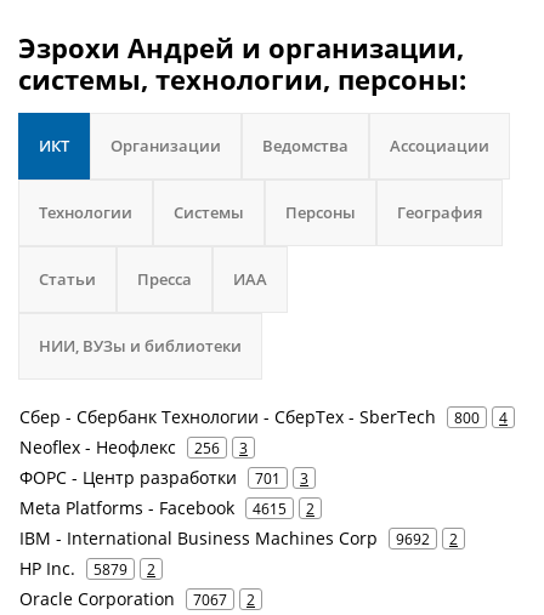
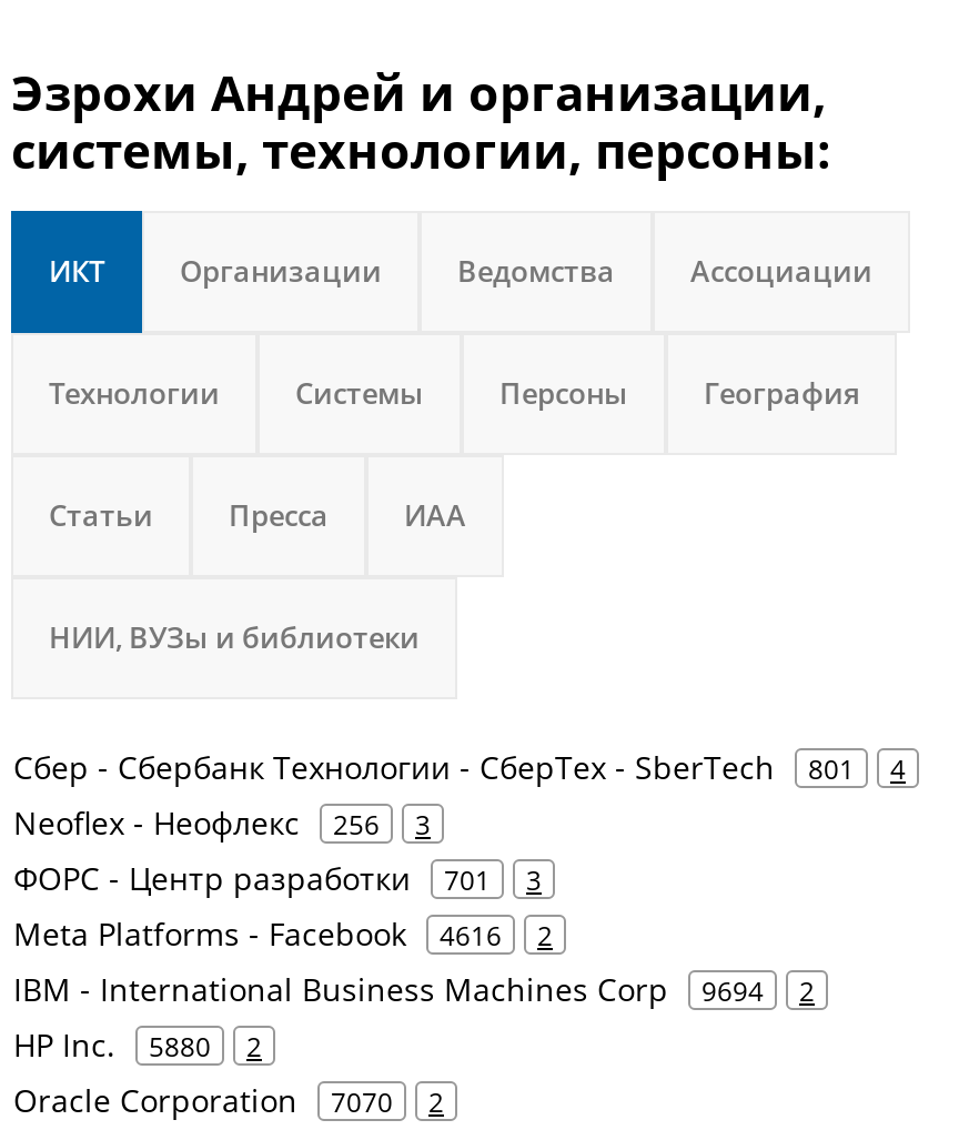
[19,405,508,428] Сбер - Сбербанк Технологии - СберТех - SberTech 800 4 -> [13,746,906,788] Сбер - Сбербанк Технологии - СберТех - SberTech 801 4
[19,496,314,519] Meta Platforms - Facebook 4615 2 -> [13,912,553,955] Meta Platforms - Facebook 4616 2
[19,526,458,549] IBM - International Business Machines Corp 9692 2 -> [13,968,815,1010] IBM - International Business Machines Corp 9694 2
[19,557,155,580] HP Inc. 5879 2 -> [13,1023,262,1066] HP Inc. 5880 2
[19,587,255,610] Oracle Corporation 7067 2 -> [13,1079,444,1121] Oracle Corporation 7070 2

